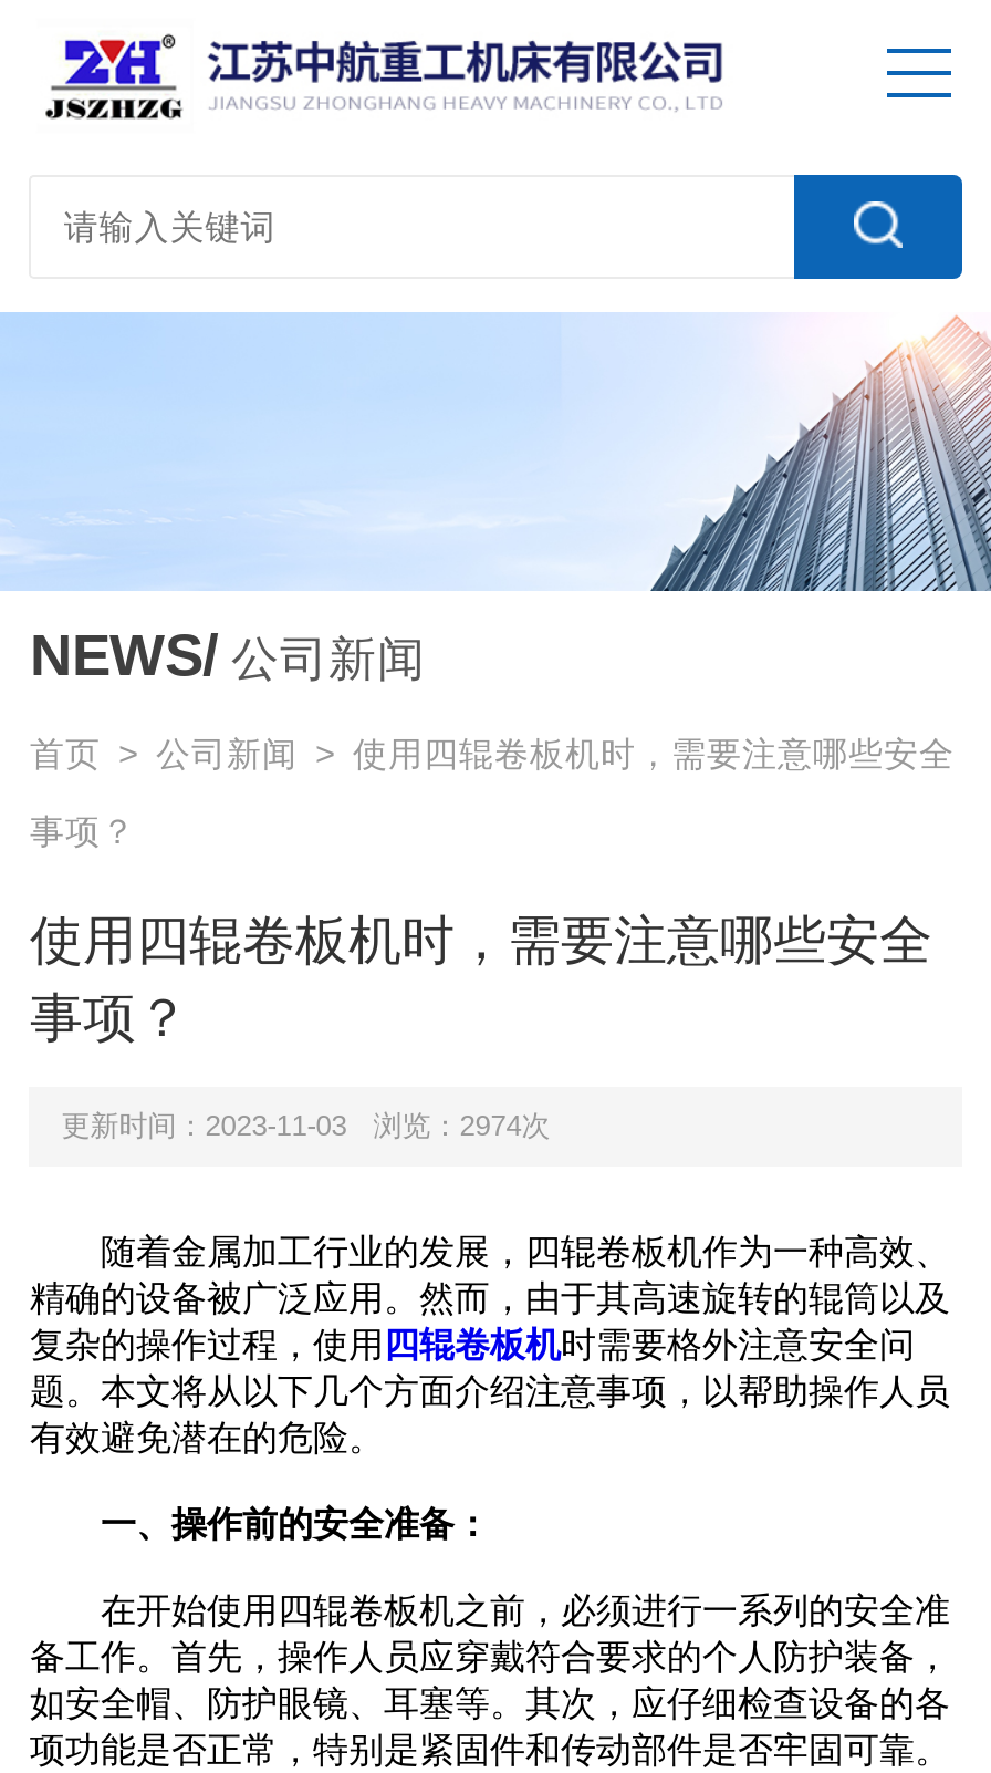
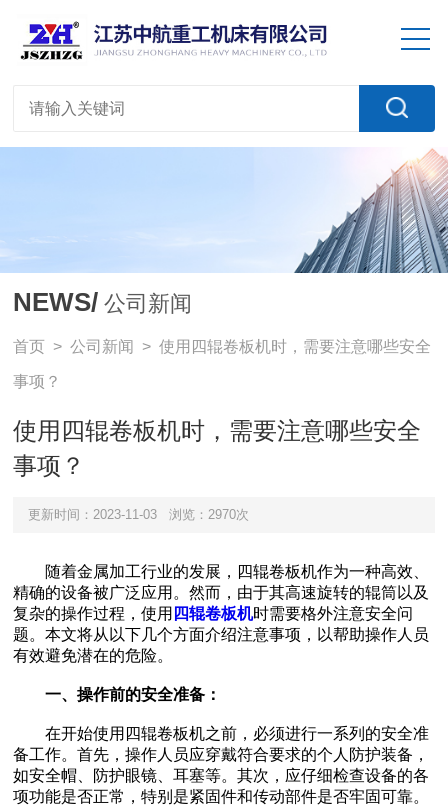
[61,1110,550,1143] 更新时间：2023-11-03 浏览：2974次 -> [28,507,249,522] 更新时间：2023-11-03 浏览：2970次

